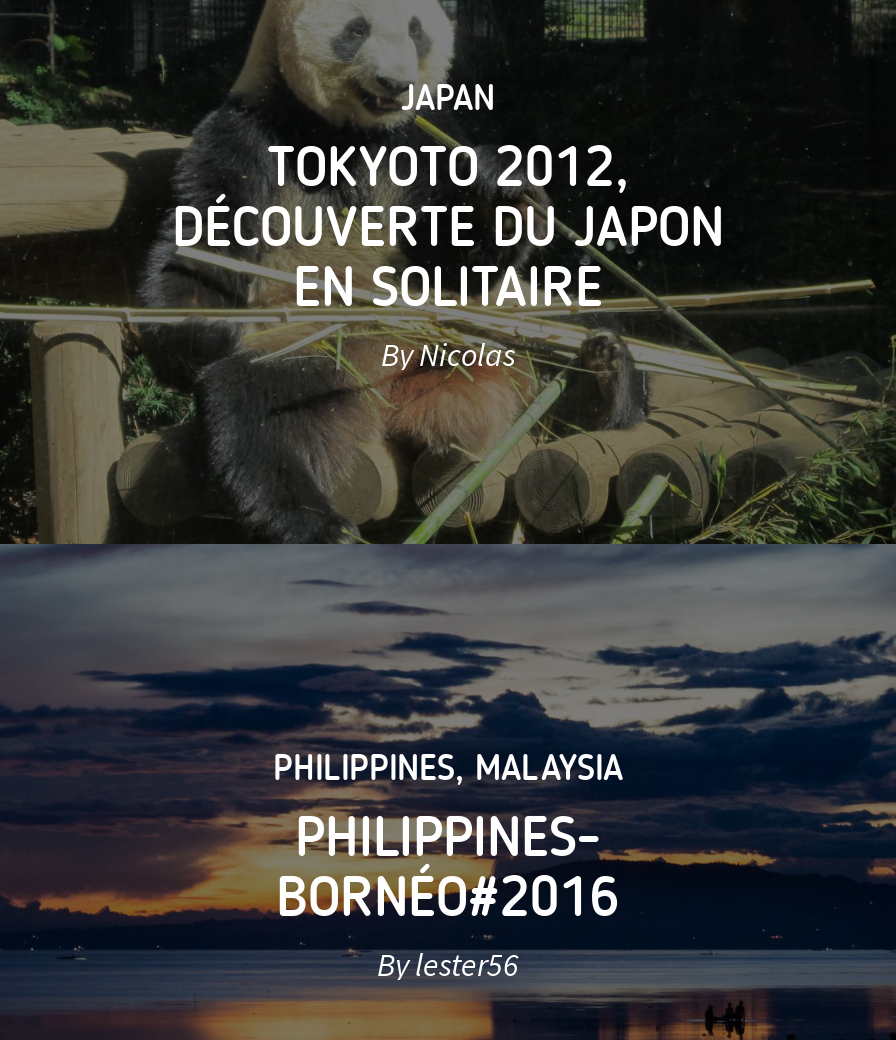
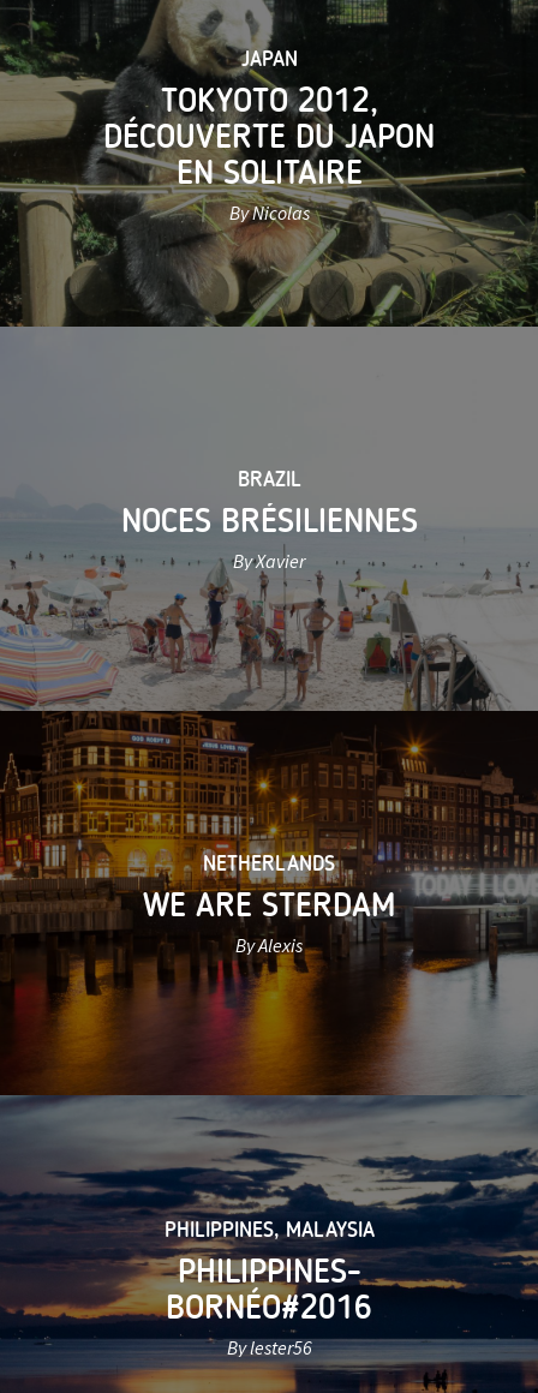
none -> [4,327,534,1096] [image] | BRAZIL | NOCES BRÉSILIENNES | By Xavier
none -> [143,850,395,957] NETHERLANDS | WE ARE STERDAM | By Alexis

